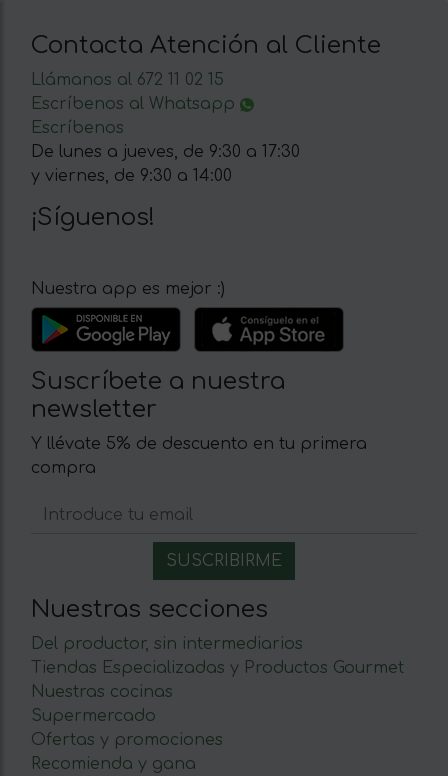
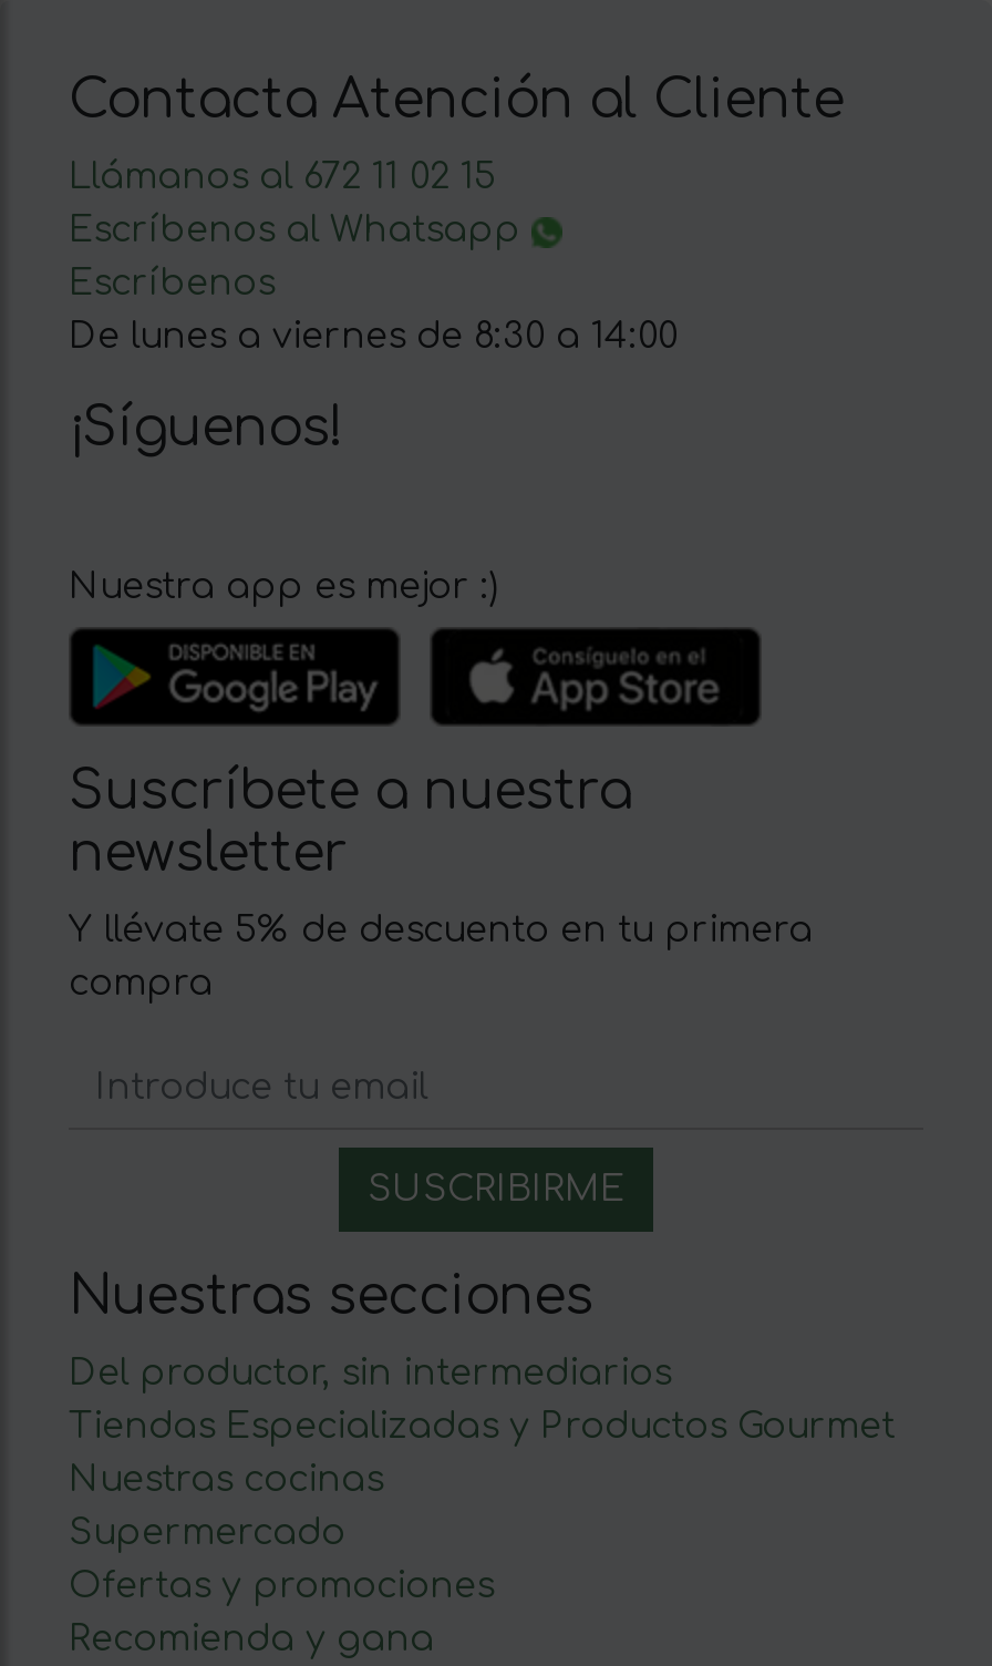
[31,143,300,185] De lunes a jueves, de 9:30 a 17:30 | y viernes, de 9:30 a 14:00 -> [69,317,678,357] De lunes a viernes de 8:30 a 14:00

